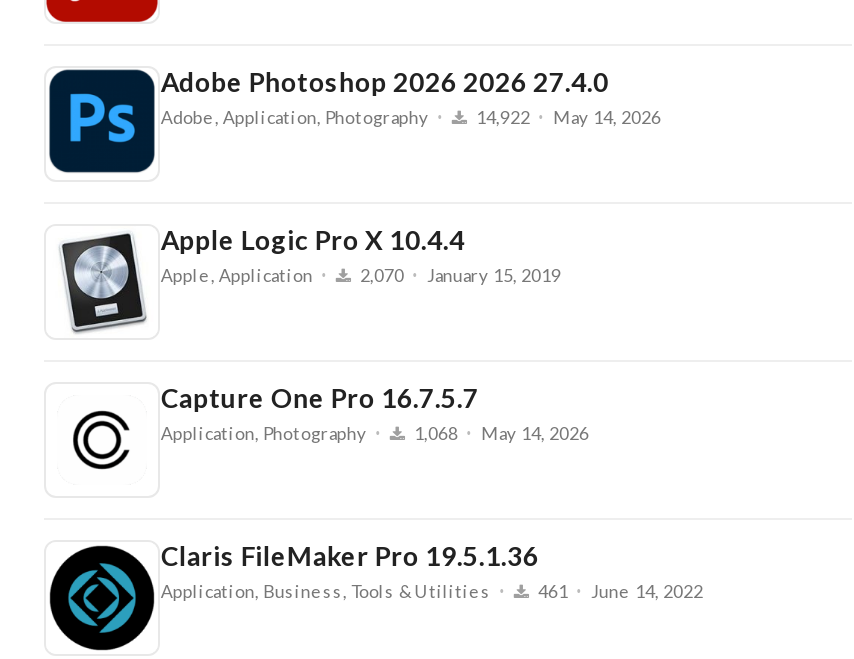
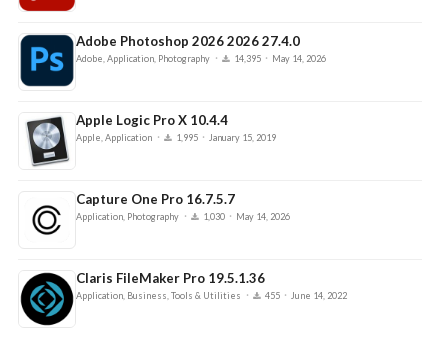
[161,103,661,129] Adobe, Application, Photography · 14,922 · May 14, 2026 -> [76,51,326,64] Adobe, Application, Photography · 14,395 · May 14, 2026
[161,261,561,287] Apple, Application · 2,070 · January 15, 2019 -> [76,130,276,143] Apple, Application · 1,995 · January 15, 2019
[161,419,589,445] Application, Photography · 1,068 · May 14, 2026 -> [76,209,290,222] Application, Photography · 1,030 · May 14, 2026
[161,577,703,603] Application, Business, Tools & Utilities · 461 · June 14, 2022 -> [76,288,347,301] Application, Business, Tools & Utilities · 455 · June 14, 2022

